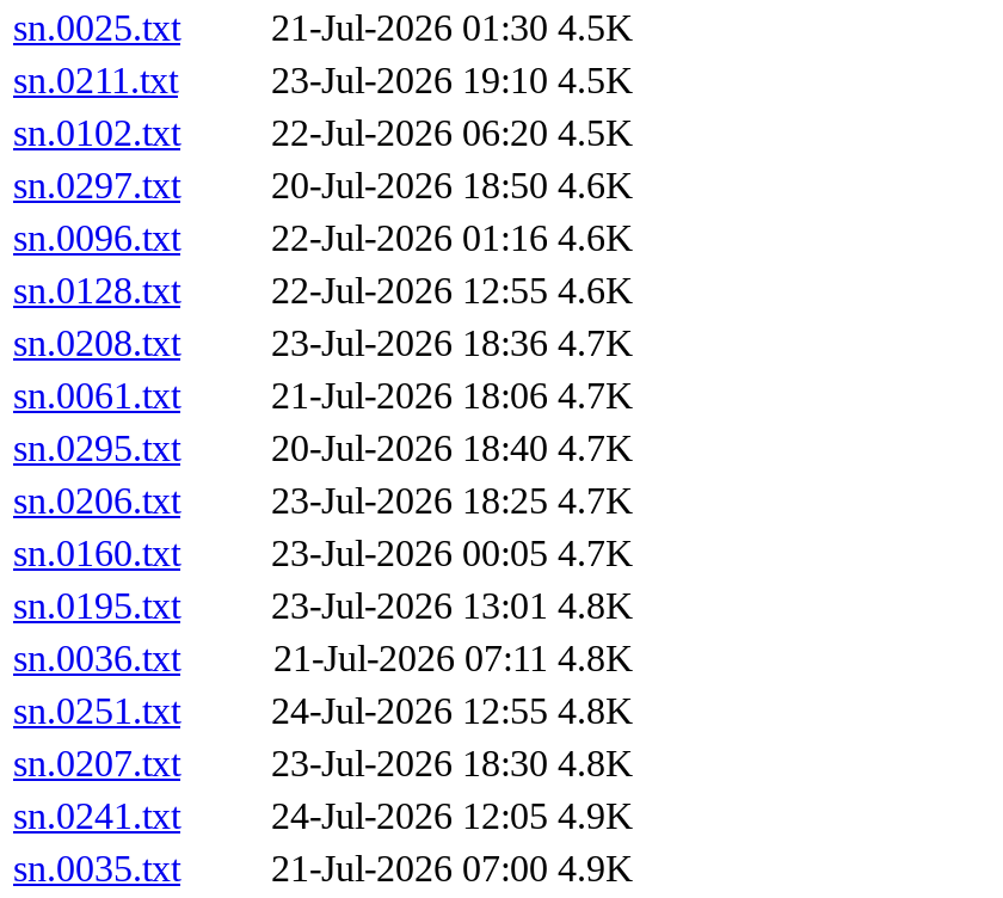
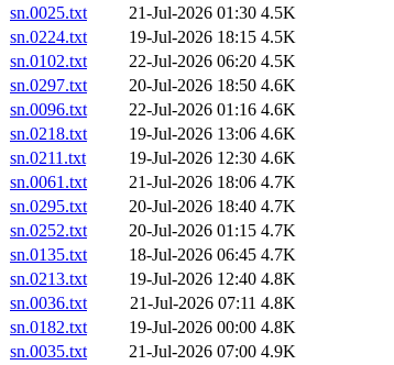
[13,61,634,101] sn.0211.txt | 23-Jul-2026 19:10 4.5K -> [10,28,296,47] sn.0224.txt | 19-Jul-2026 18:15 4.5K
[13,271,634,364] sn.0128.txt | 22-Jul-2026 12:55 4.6K | sn.0208.txt | 23-Jul-2026 18:36 4.7K -> [10,125,296,168] sn.0218.txt | 19-Jul-2026 13:06 4.6K | sn.0211.txt | 19-Jul-2026 12:30 4.6K
[13,481,634,627] sn.0206.txt | 23-Jul-2026 18:25 4.7K | sn.0160.txt | 23-Jul-2026 00:05 4.7K | sn.0195.txt | 23-Jul-2026 13:01 4.8K -> [10,221,296,288] sn.0252.txt | 20-Jul-2026 01:15 4.7K | sn.0135.txt | 18-Jul-2026 06:45 4.7K | sn.0213.txt | 19-Jul-2026 12:40 4.8K
[13,691,634,837] sn.0251.txt | 24-Jul-2026 12:55 4.8K | sn.0207.txt | 23-Jul-2026 18:30 4.8K | sn.0241.txt | 24-Jul-2026 12:05 4.9K -> [10,318,296,337] sn.0182.txt | 19-Jul-2026 00:00 4.8K

